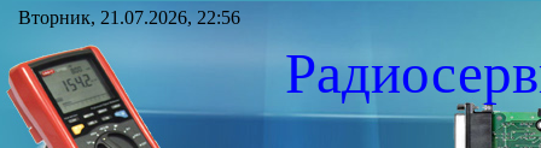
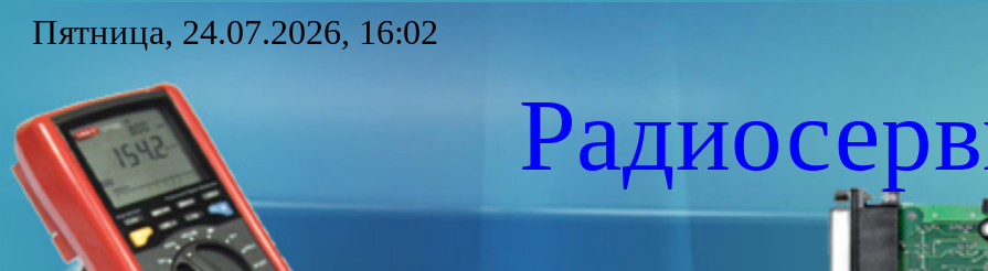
[18,7,240,28] Вторник, 21.07.2026, 22:56 -> [32,13,438,51] Пятница, 24.07.2026, 16:02

